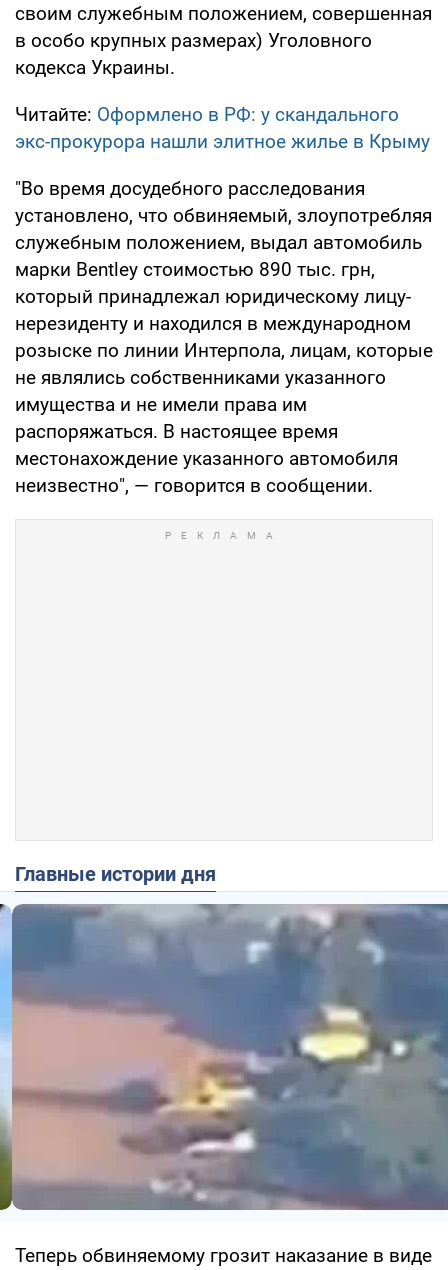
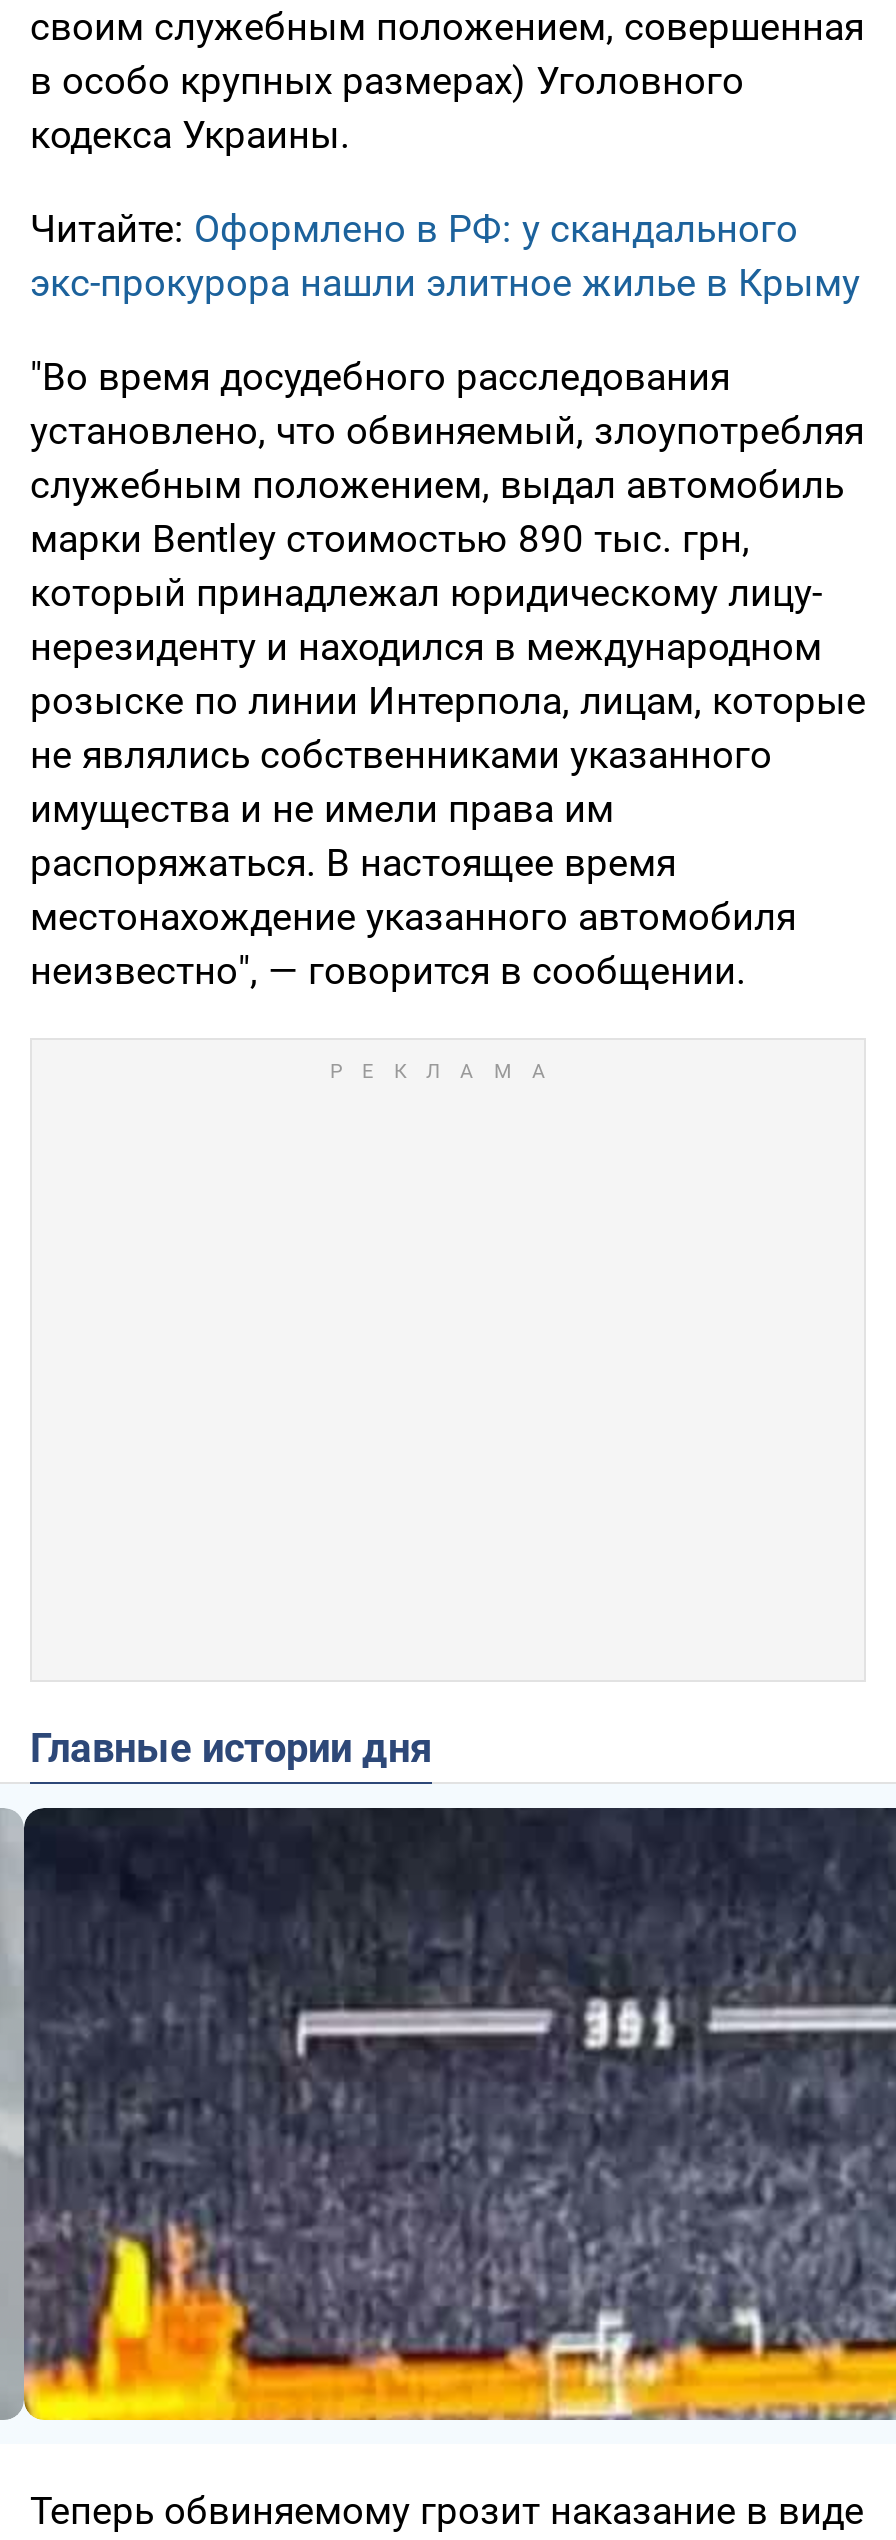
[3,903,445,1211] [image] -> [6,1808,890,2422] [image]

